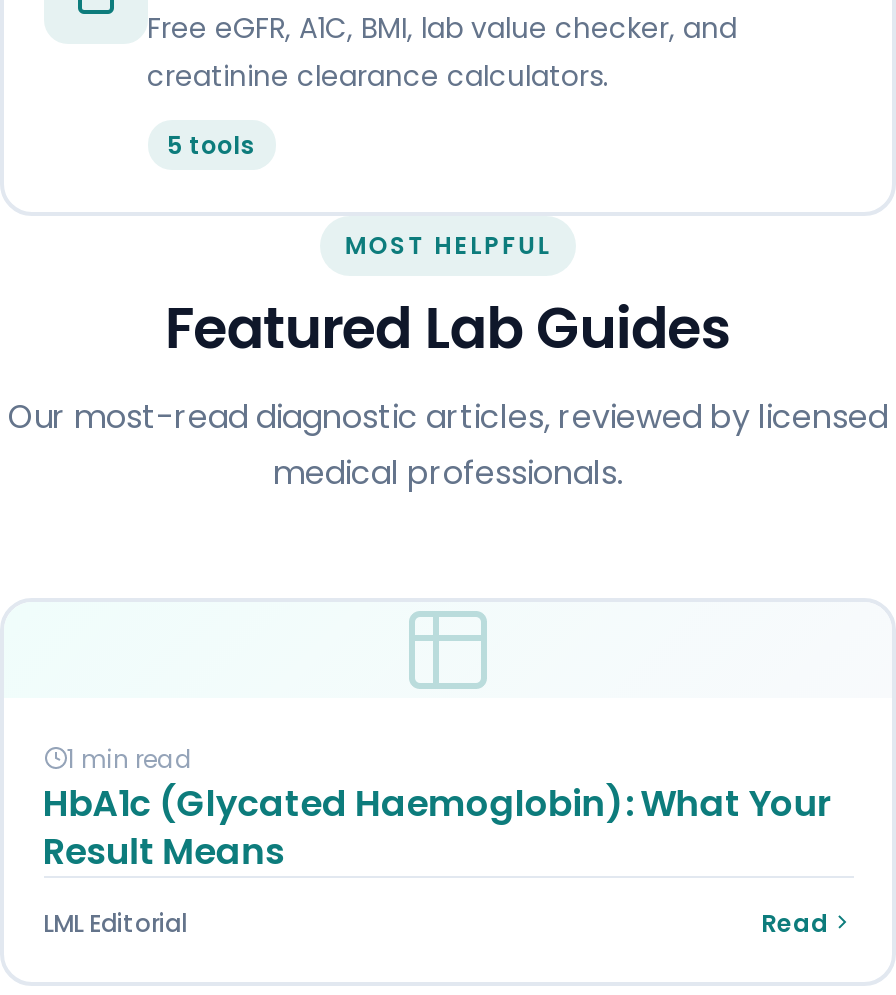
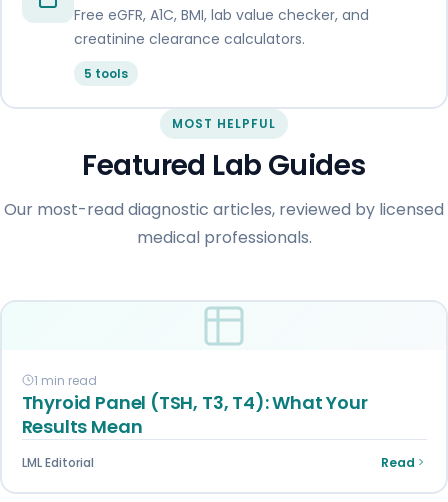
[43,777,831,875] HbA1c (Glycated Haemoglobin): What Your | Result Means -> [21,390,368,439] Thyroid Panel (TSH, T3, T4): What Your | Results Mean

